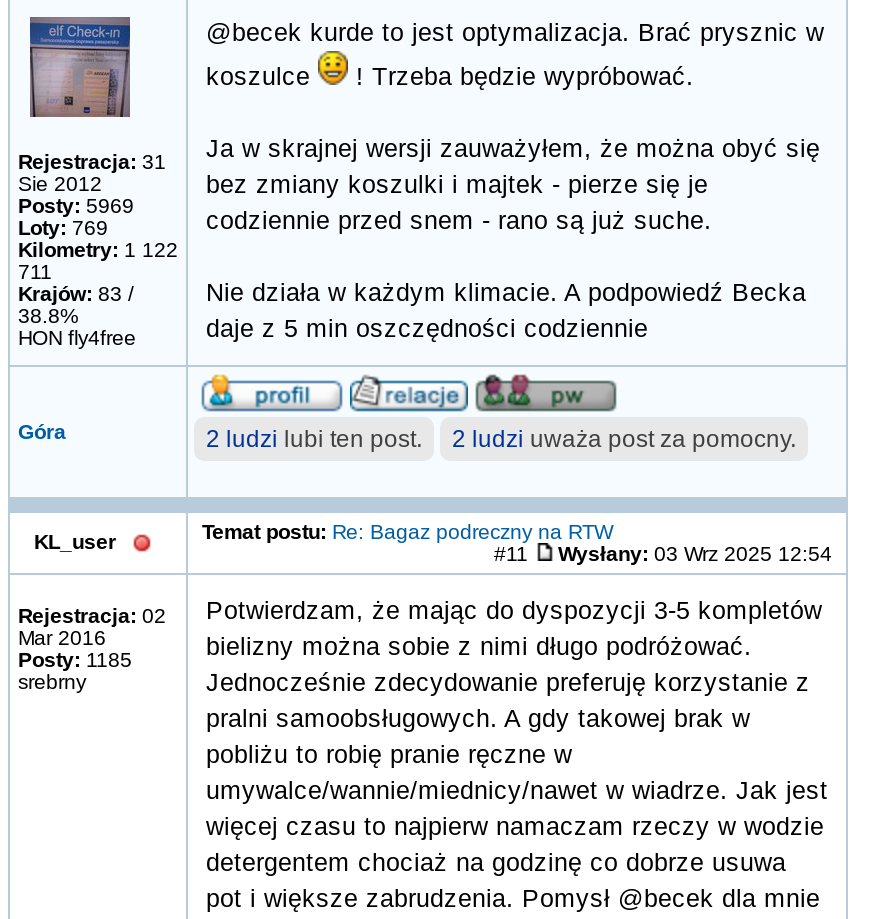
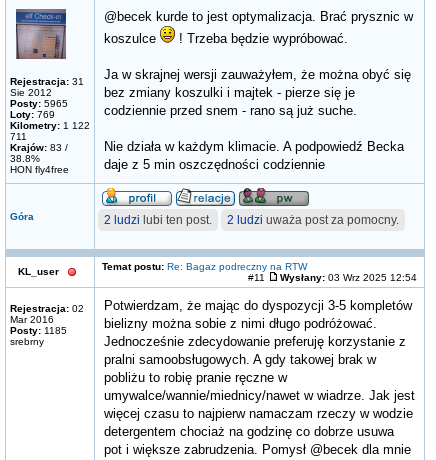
[18,195,134,217] Posty: 5969 -> [10,98,68,109] Posty: 5965

